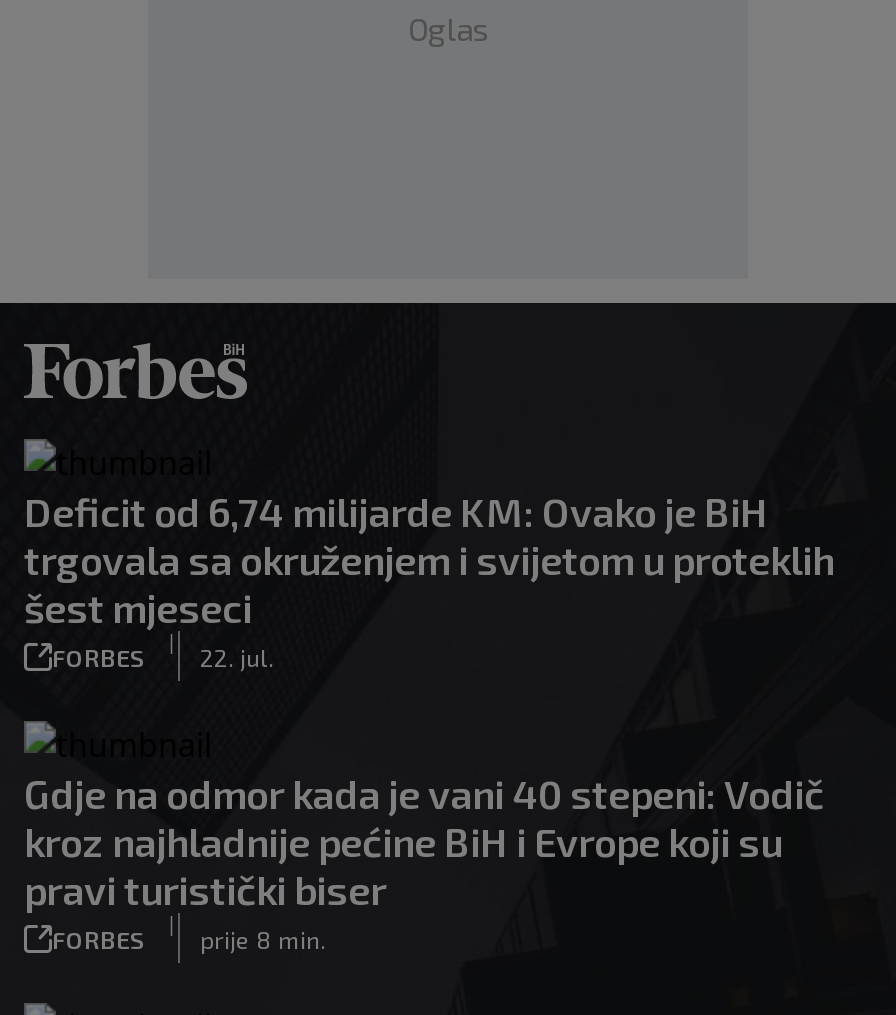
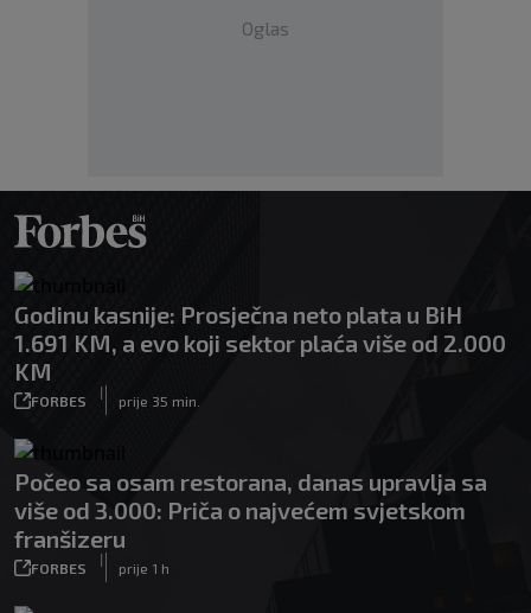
[24,487,834,631] Deficit od 6,74 milijarde KM: Ovako je BiH | trgovala sa okruženjem i svijetom u proteklih | šest mjeseci -> [14,300,506,385] Godinu kasnije: Prosječna neto plata u BiH | 1.691 KM, a evo koji sektor plaća više od 2.000 | KM
[52,642,274,670] FORBES 22. jul. -> [31,392,200,408] FORBES prije 35 min.
[24,769,824,913] Gdje na odmor kada je vani 40 stepeni: Vodič | kroz najhladnije pećine BiH i Evrope koji su | pravi turistički biser -> [14,467,487,553] Počeo sa osam restorana, danas upravlja sa | više od 3.000: Priča o najvećem svjetskom | franšizeru
[52,924,326,952] FORBES prije 8 min. -> [31,559,169,576] FORBES prije 1 h

